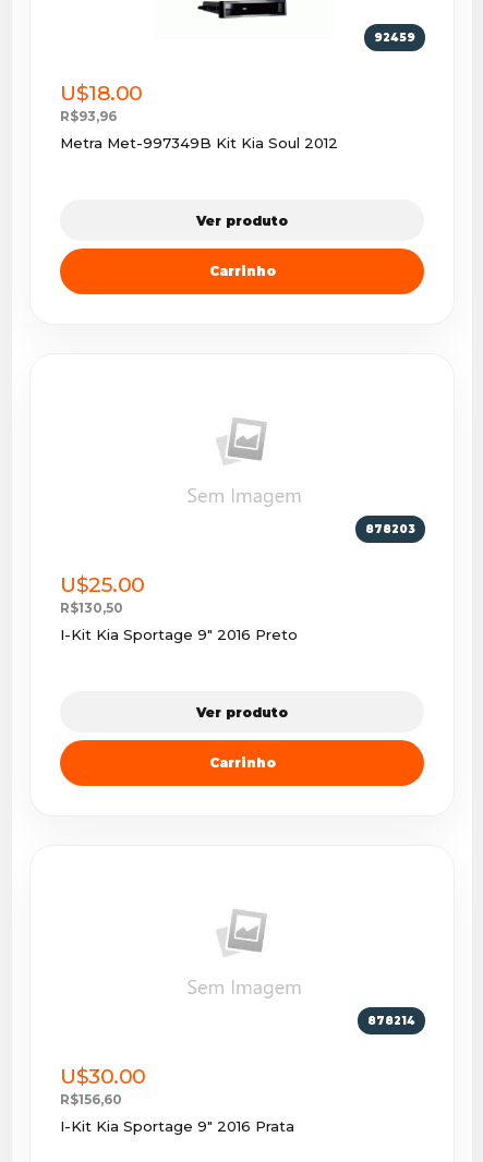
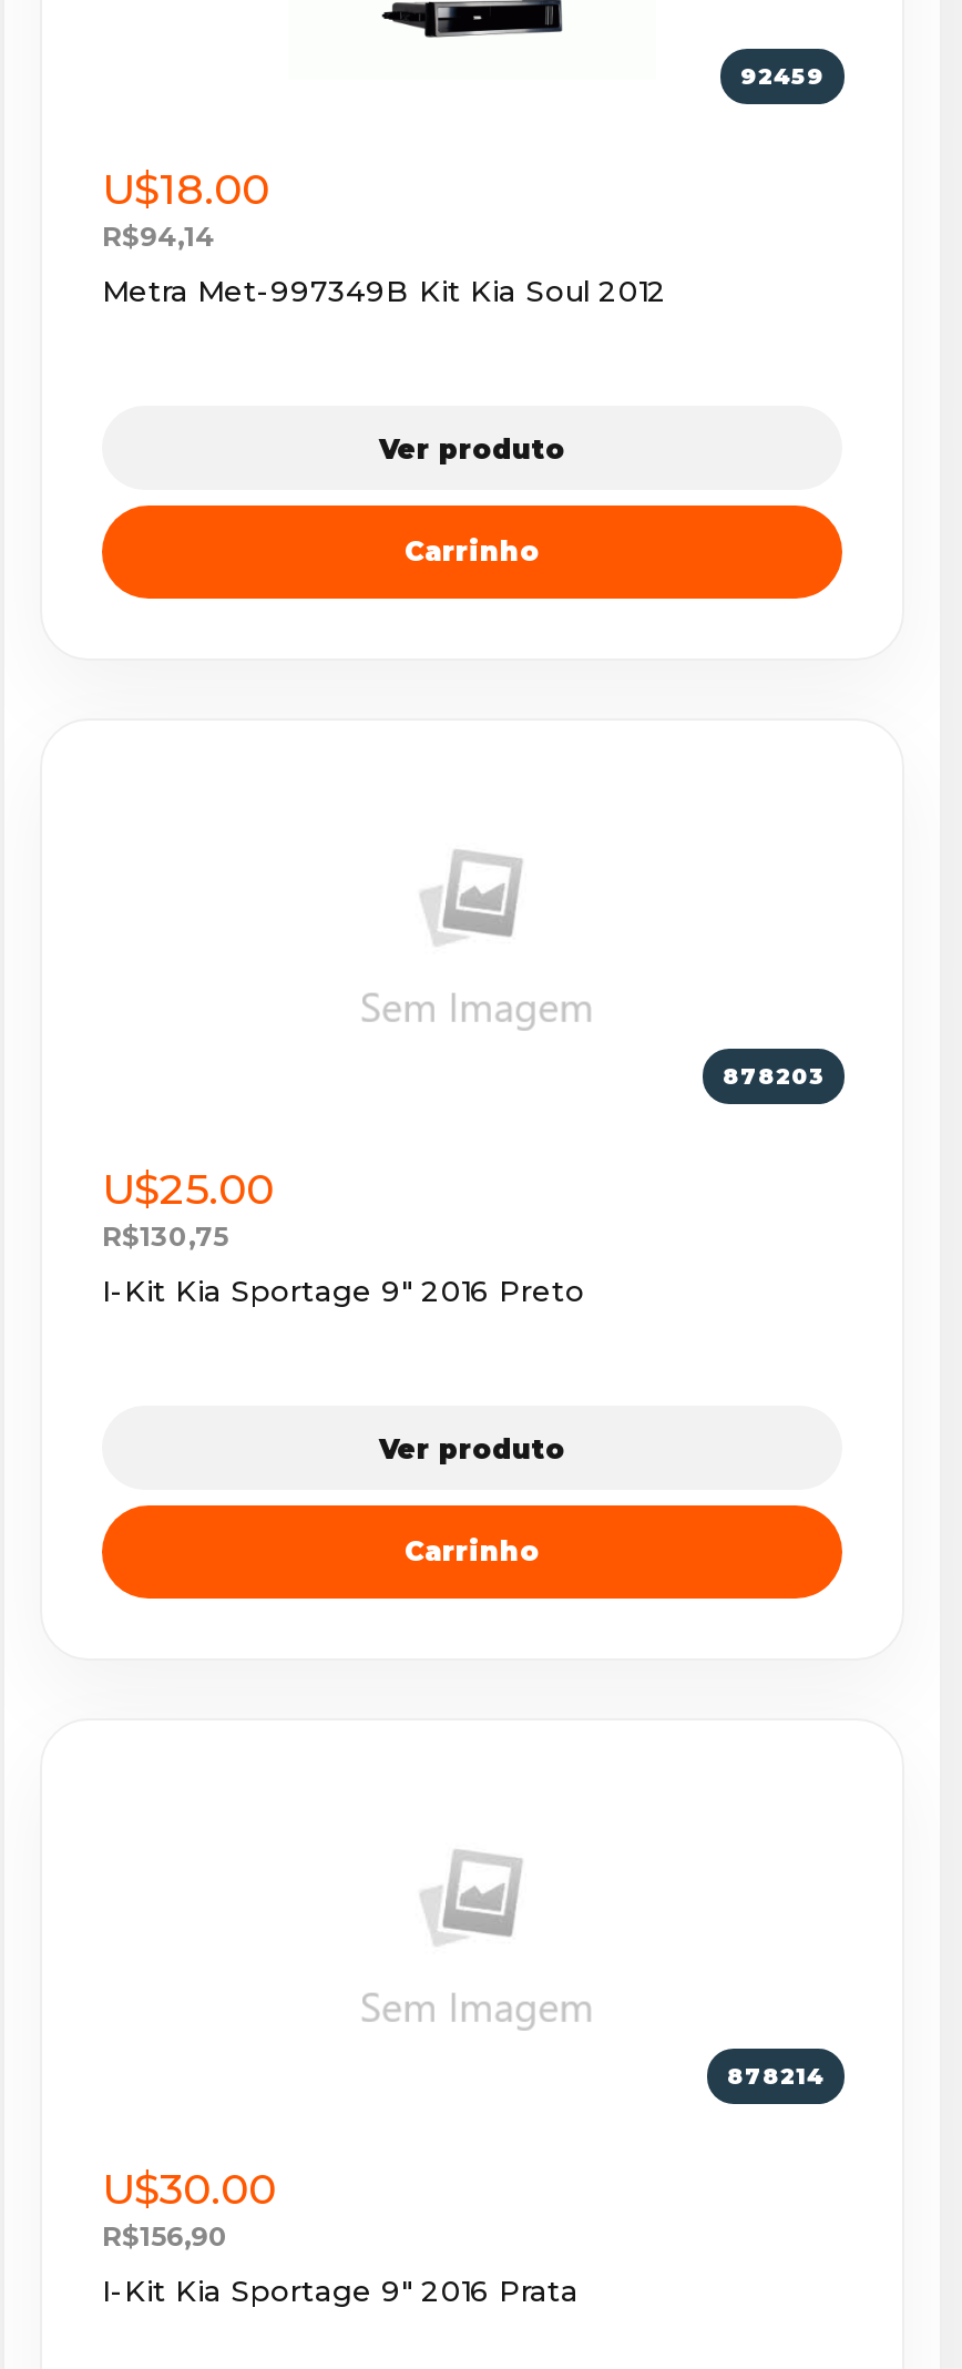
[60,108,117,125] R$93,96 -> [102,220,215,254] R$94,14
[60,600,123,616] R$130,50 -> [102,1220,228,1254] R$130,75
[60,1092,122,1108] R$156,60 -> [102,2220,228,2253] R$156,90

